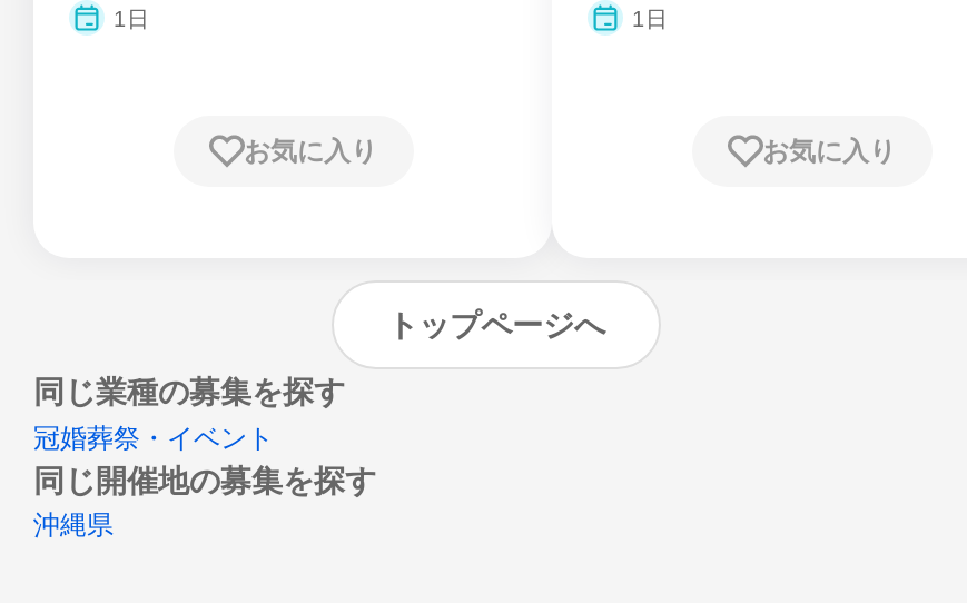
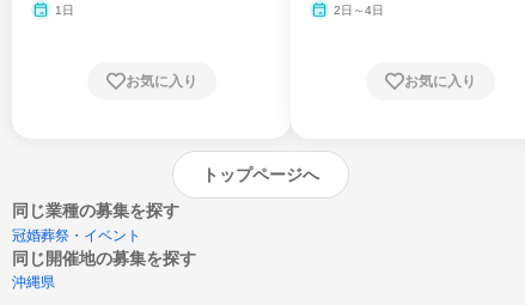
[632,8,668,32] 1日 -> [334,4,384,17] 2日～4日

